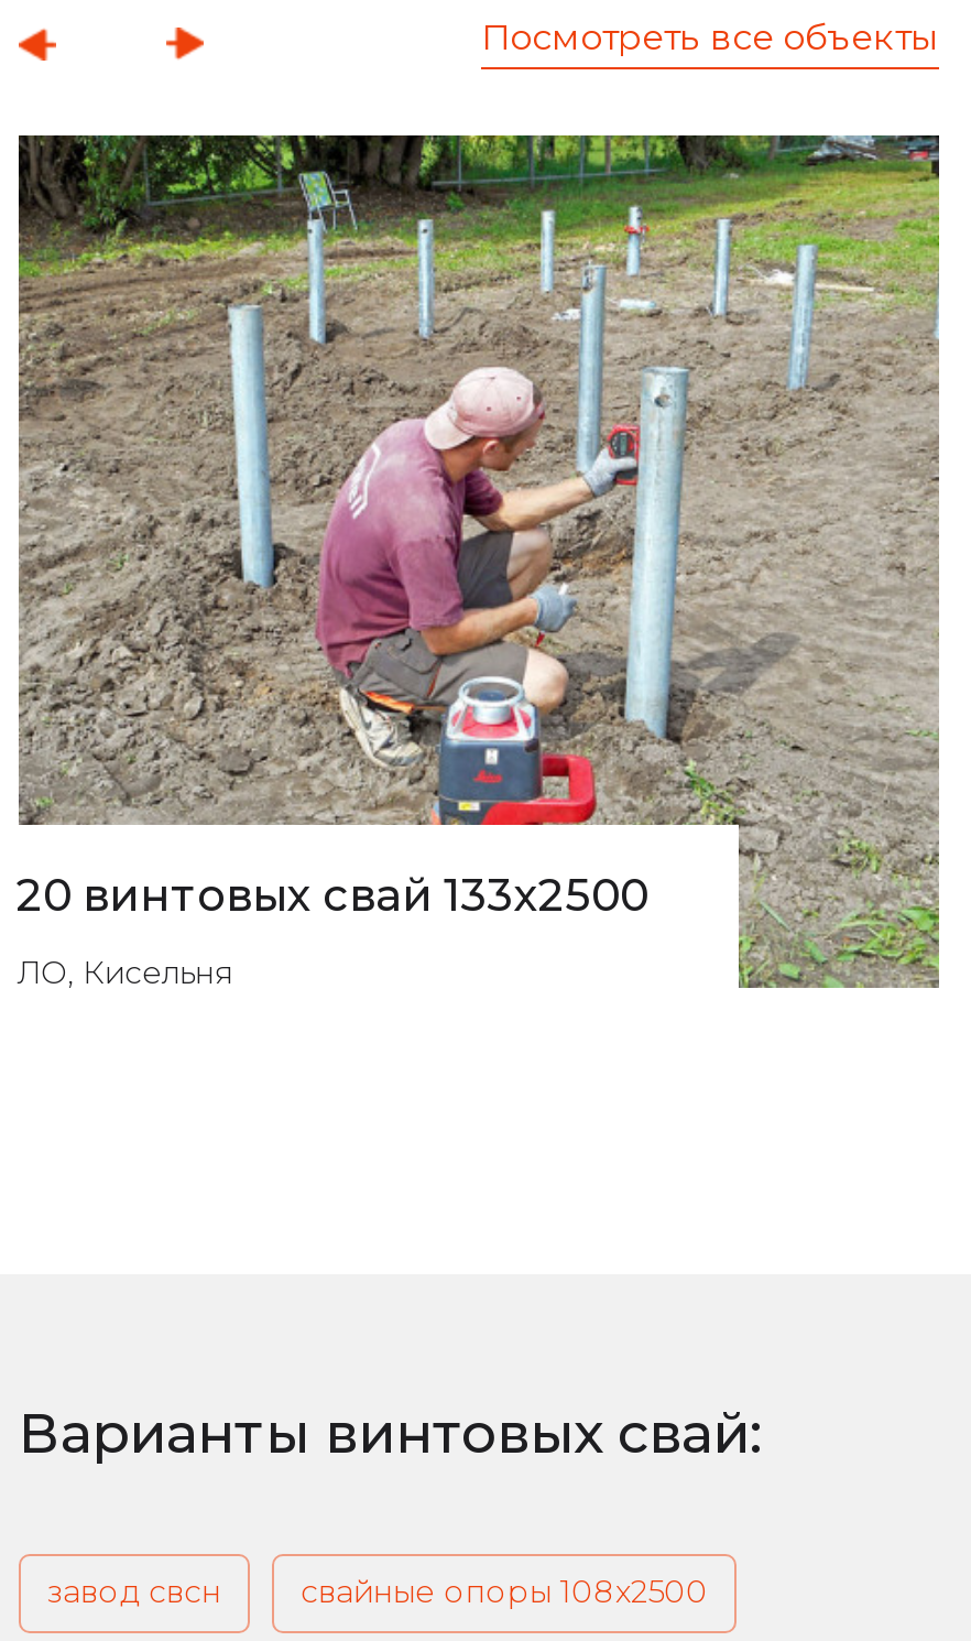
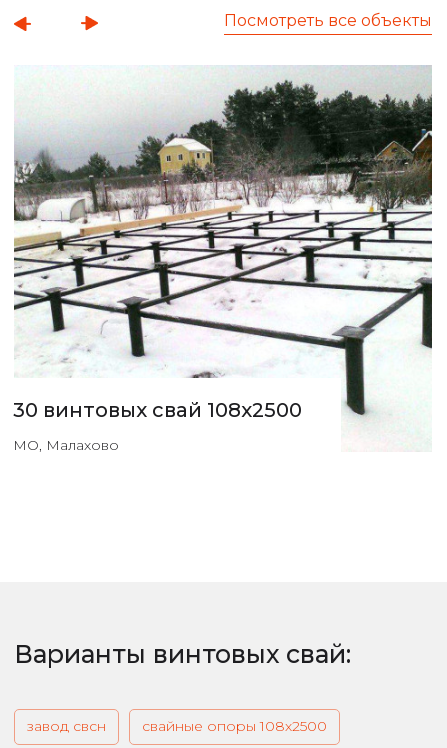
[17,133,941,990] [image] | 20 винтовых свай 133х2500 -> [13,65,433,452] [image] | 30 винтовых свай 108х2500
[17,952,232,992] ЛО, Кисельня -> [13,436,119,454] МО, Малахово

